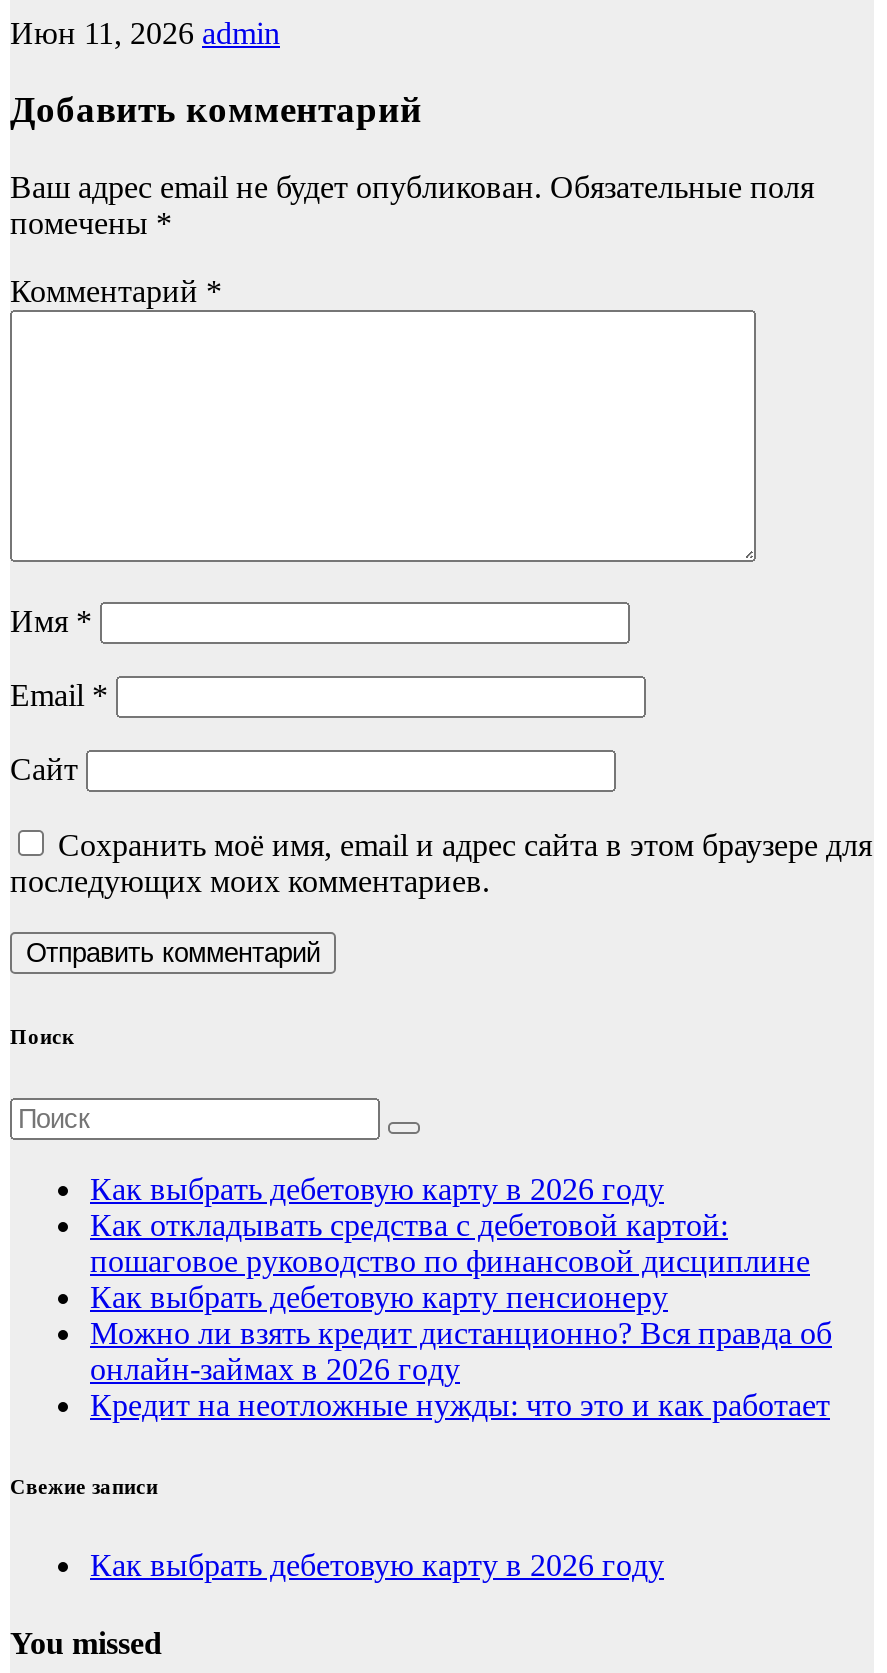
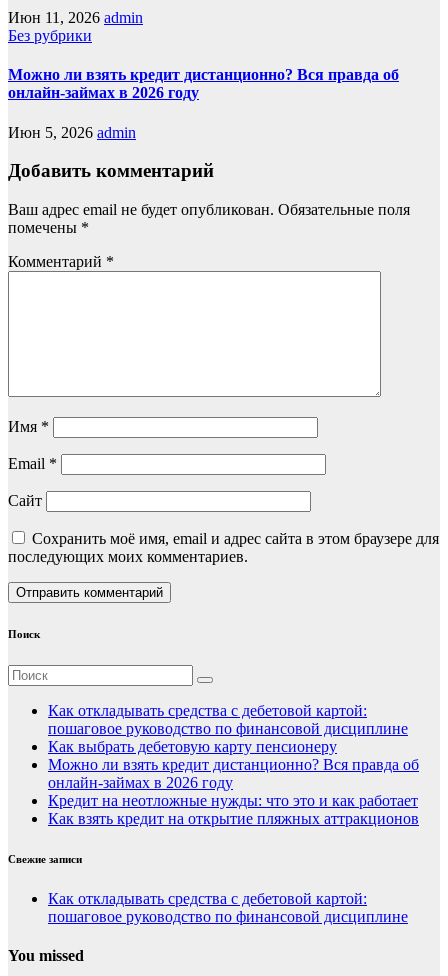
none -> [8,27,399,141] Без рубрики | Можно ли взять кредит дистанционно? Вся правда об | онлайн-займах в 2026 году | Июн 5, 2026 admin
[90,1172,664,1206] Как выбрать дебетовую карту в 2026 году -> none
none -> [48,810,419,827] Как взять кредит на открытие пляжных аттракционов
[90,1548,664,1582] Как выбрать дебетовую карту в 2026 году -> [48,890,408,925] Как откладывать средства с дебетовой картой: | пошаговое руководство по финансовой дисциплине

